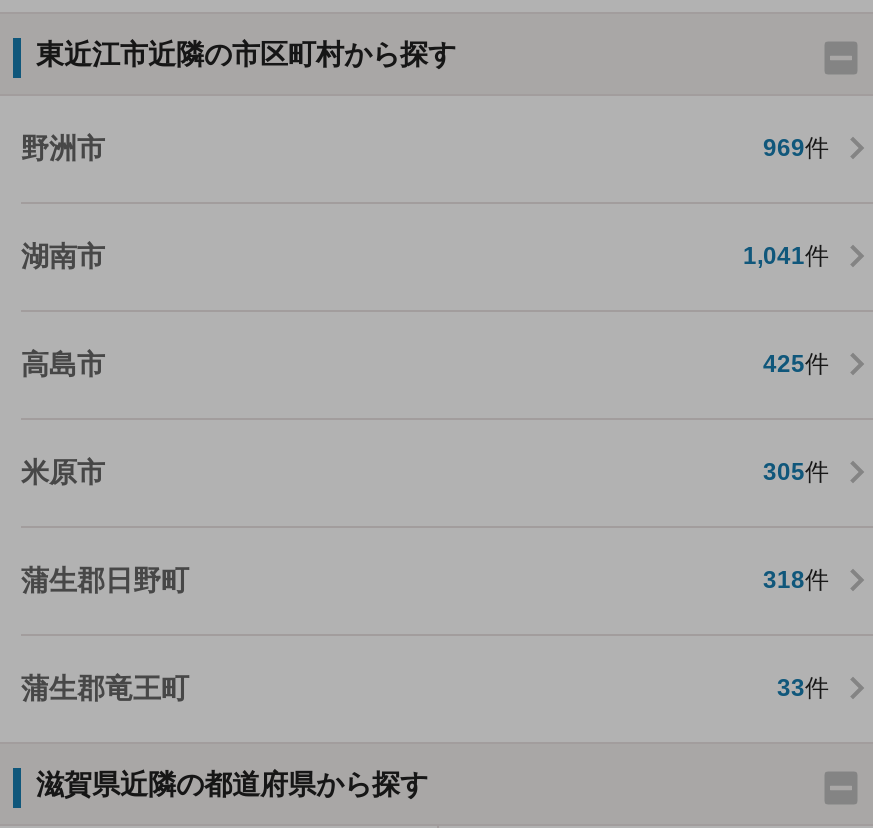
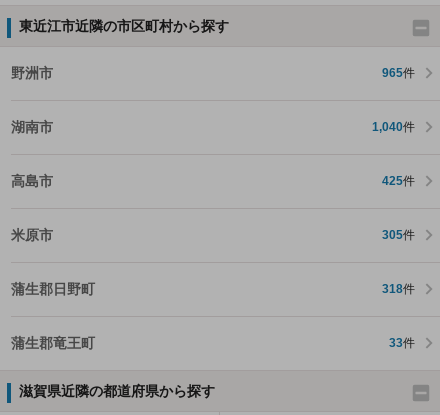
[763,134,829,162] 969件 -> [382,66,415,80] 965件
[743,242,829,270] 1,041件 -> [372,120,415,134] 1,040件

